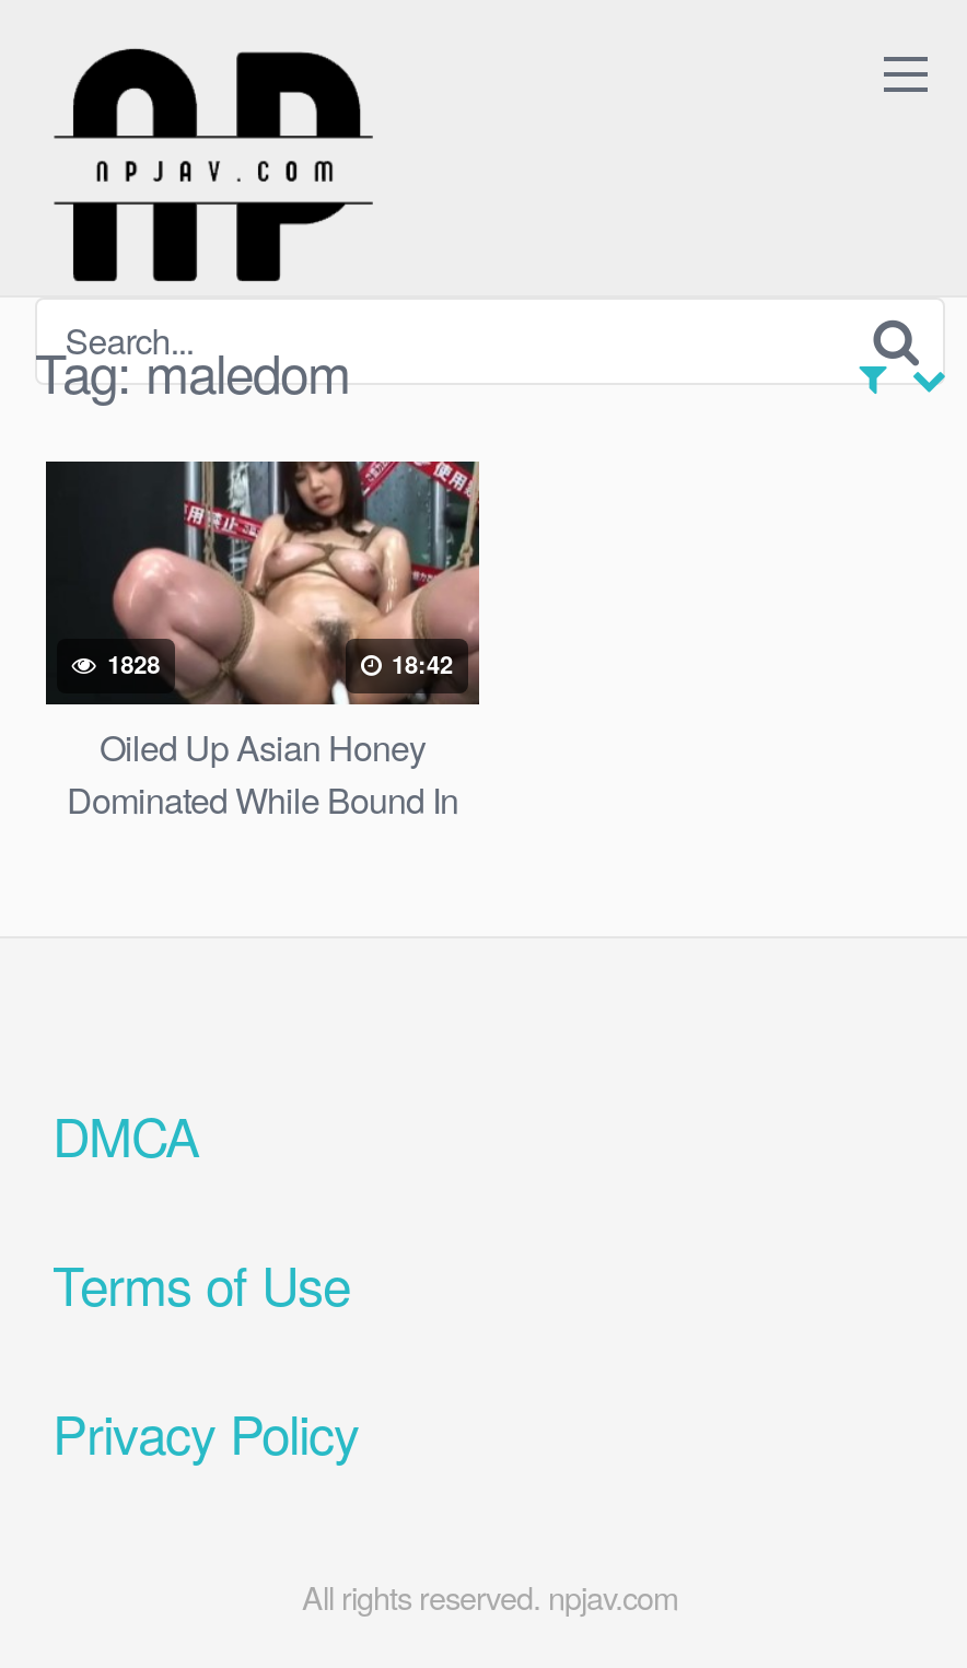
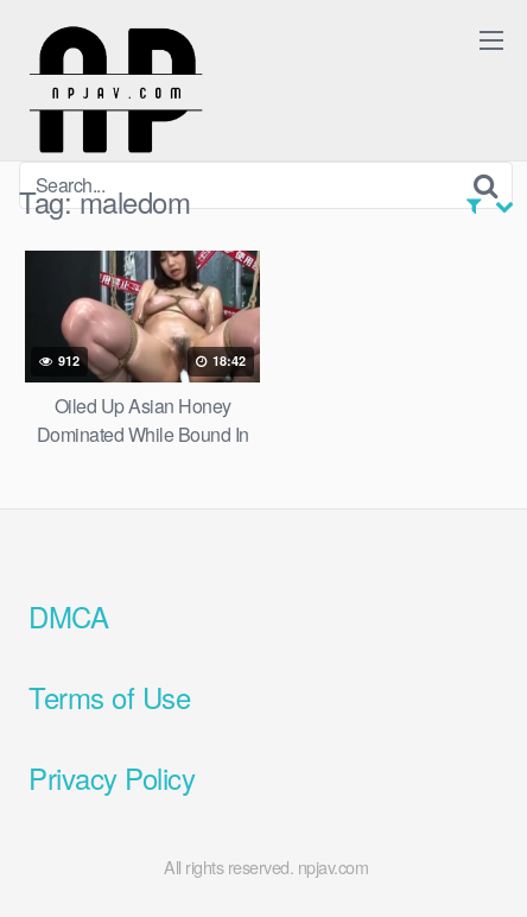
[101,648,160,681] 1828 -> [55,352,80,370] 912

